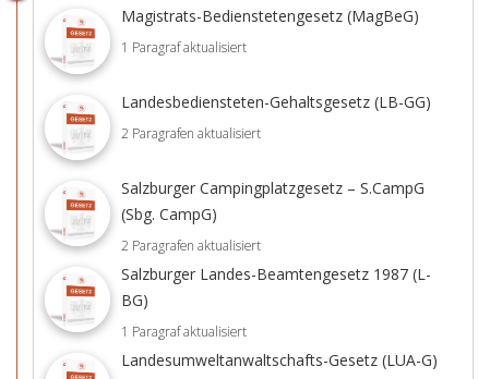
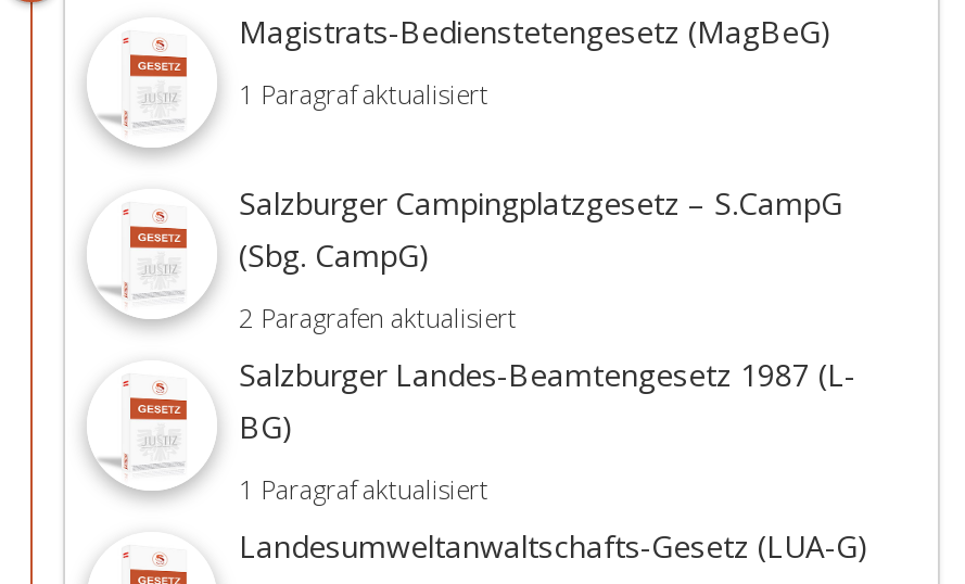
[121,91,431,142] Landesbediensteten-Gehaltsgesetz (LB-GG) | 2 Paragrafen aktualisiert -> none

